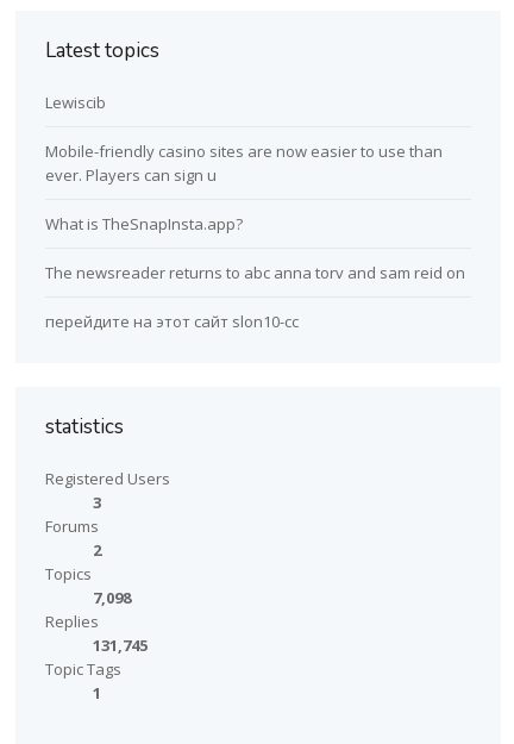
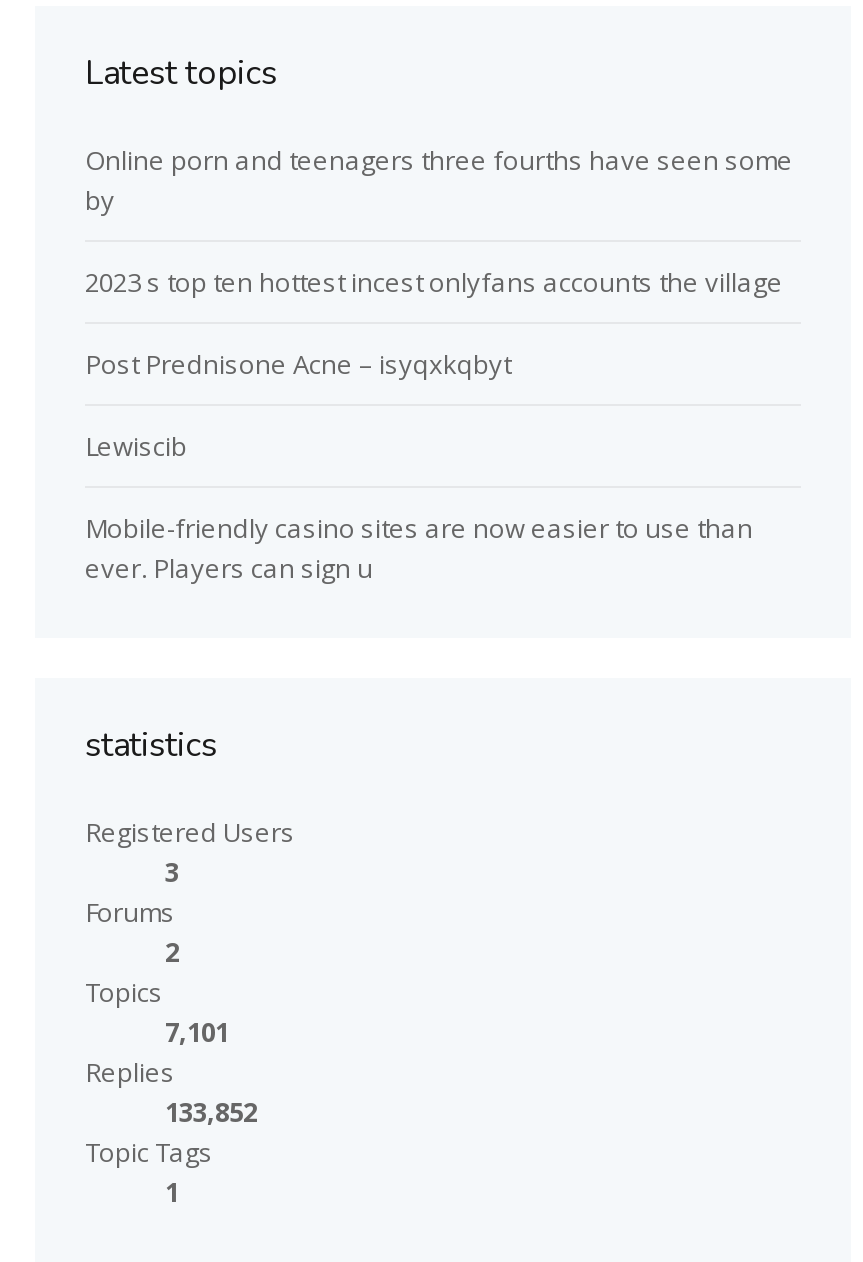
none -> [85,142,793,382] Online porn and teenagers three fourths have seen some | by | 2023 s top ten hottest incest onlyfans accounts the village | Post Prednisone Acne – isyqxkqbyt
moved [45,92,443,186] -> [85,428,753,586]: Lewiscib | Mobile-friendly casino sites are now easier to use than | ever. Players can sign u
[45,213,465,332] What is TheSnapInsta.app? | The newsreader returns to abc anna torv and sam reid on | перейдите на этот сайт slon10-cc -> none
[93,587,131,609] 7,098 -> [165,1014,229,1050] 7,101
[93,635,148,656] 131,745 -> [165,1094,257,1130] 133,852

